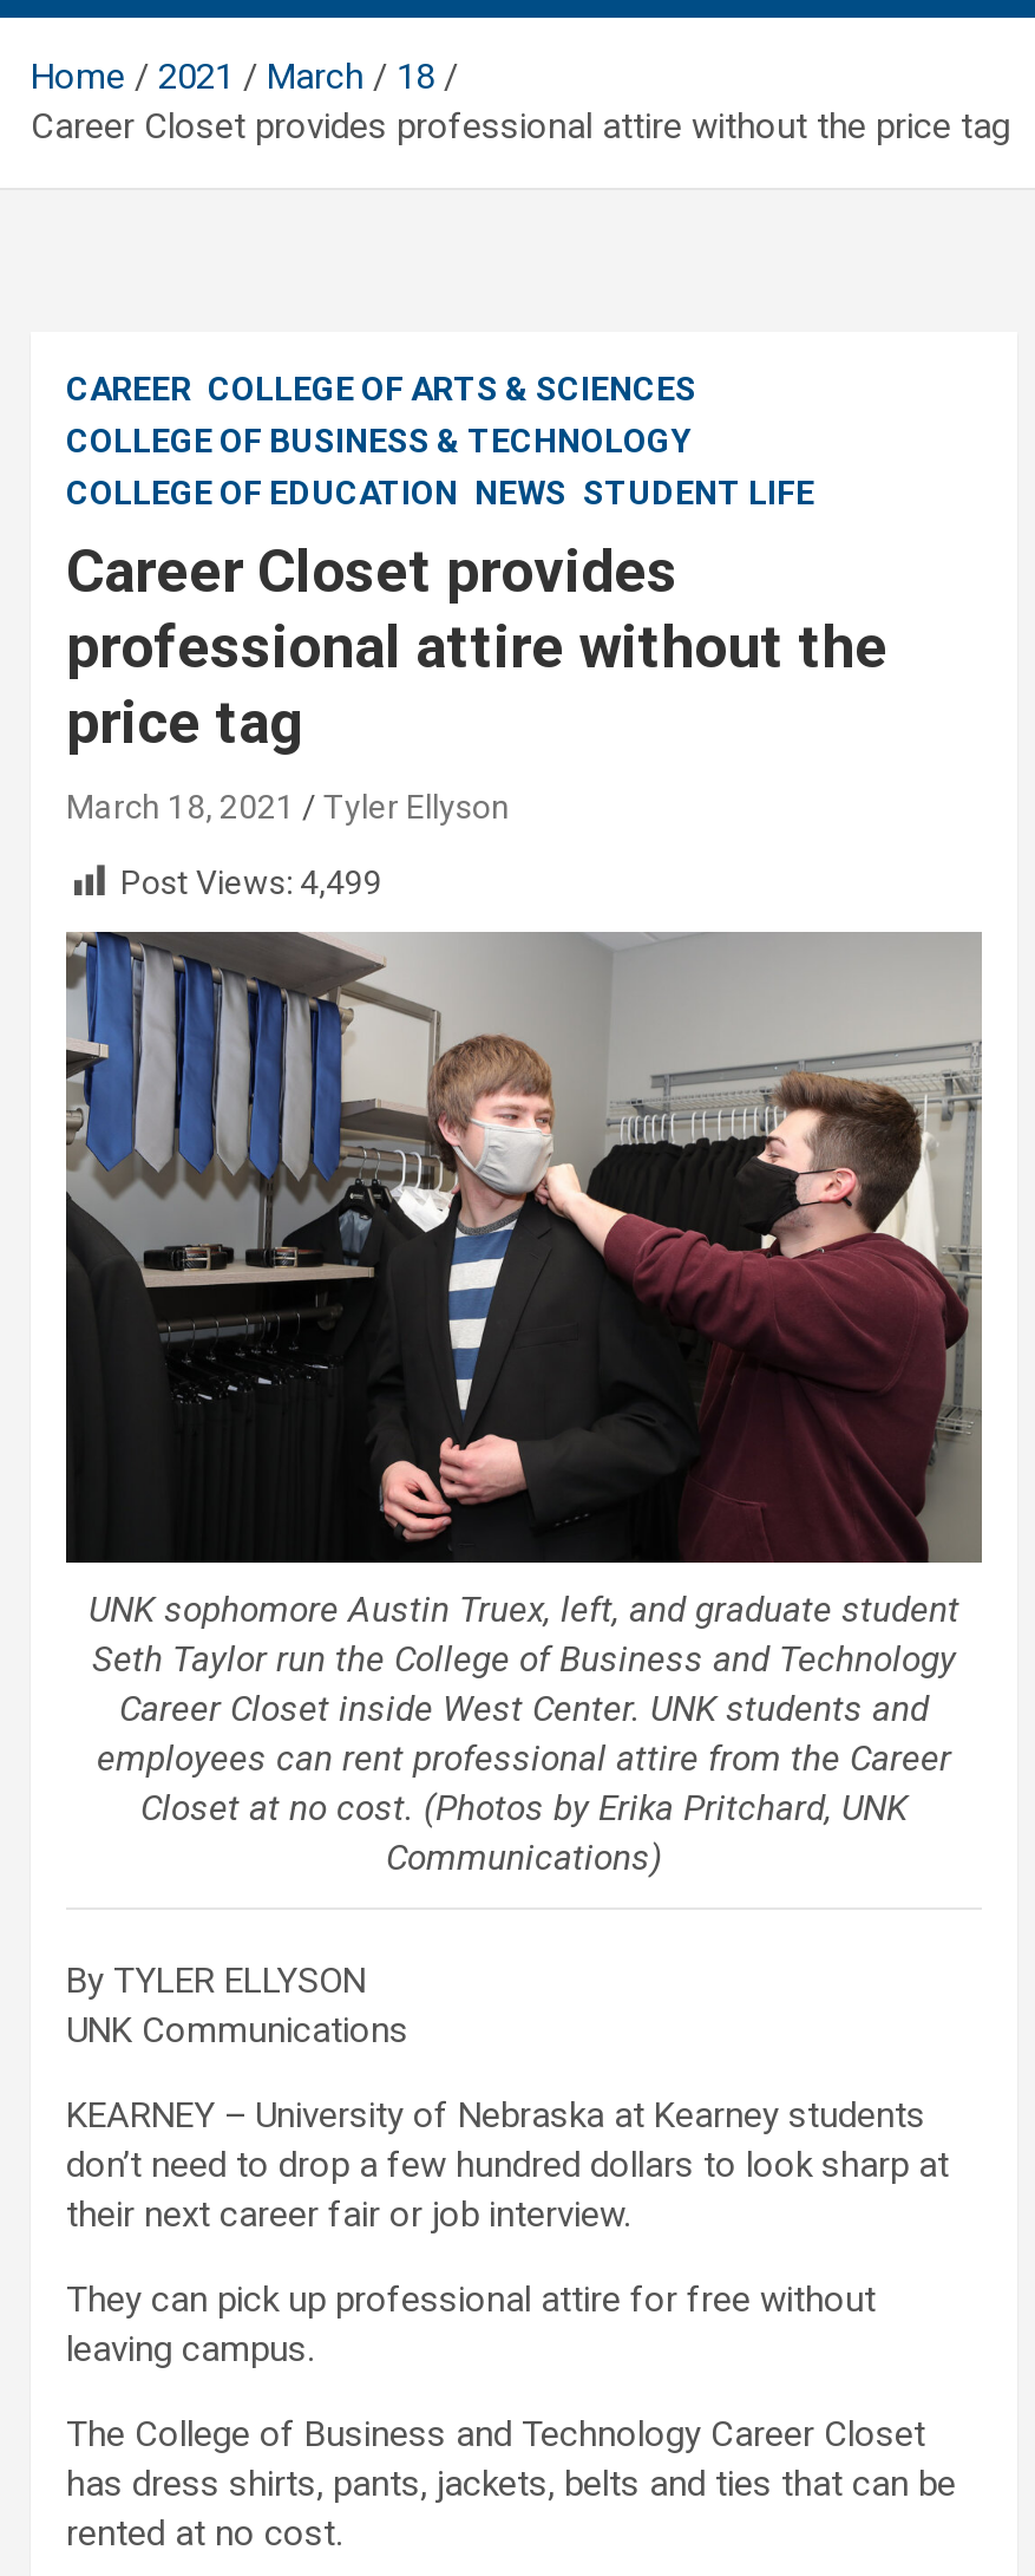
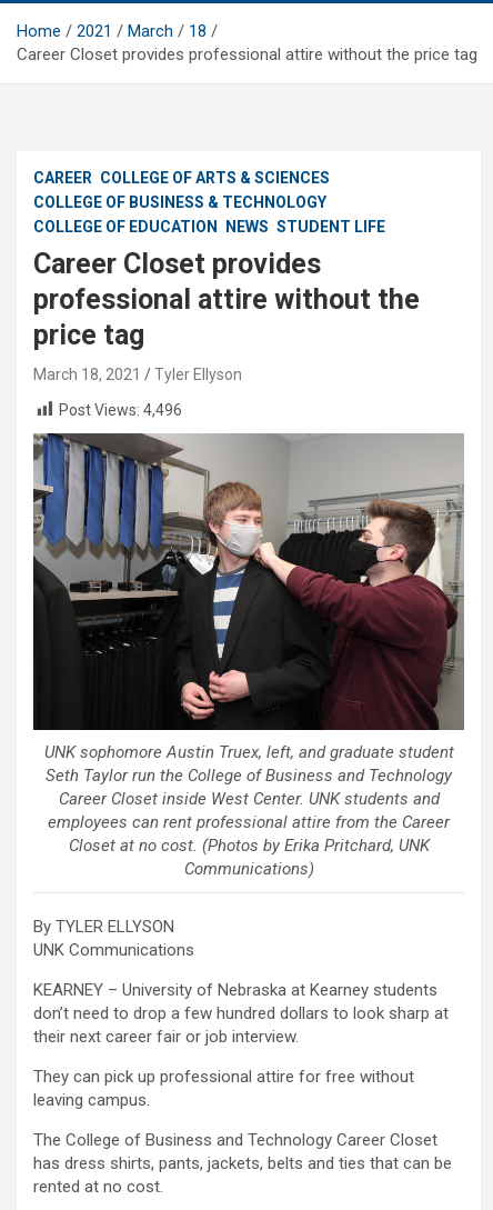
[120,863,382,901] Post Views: 4,499 -> [59,401,182,419] Post Views: 4,496

